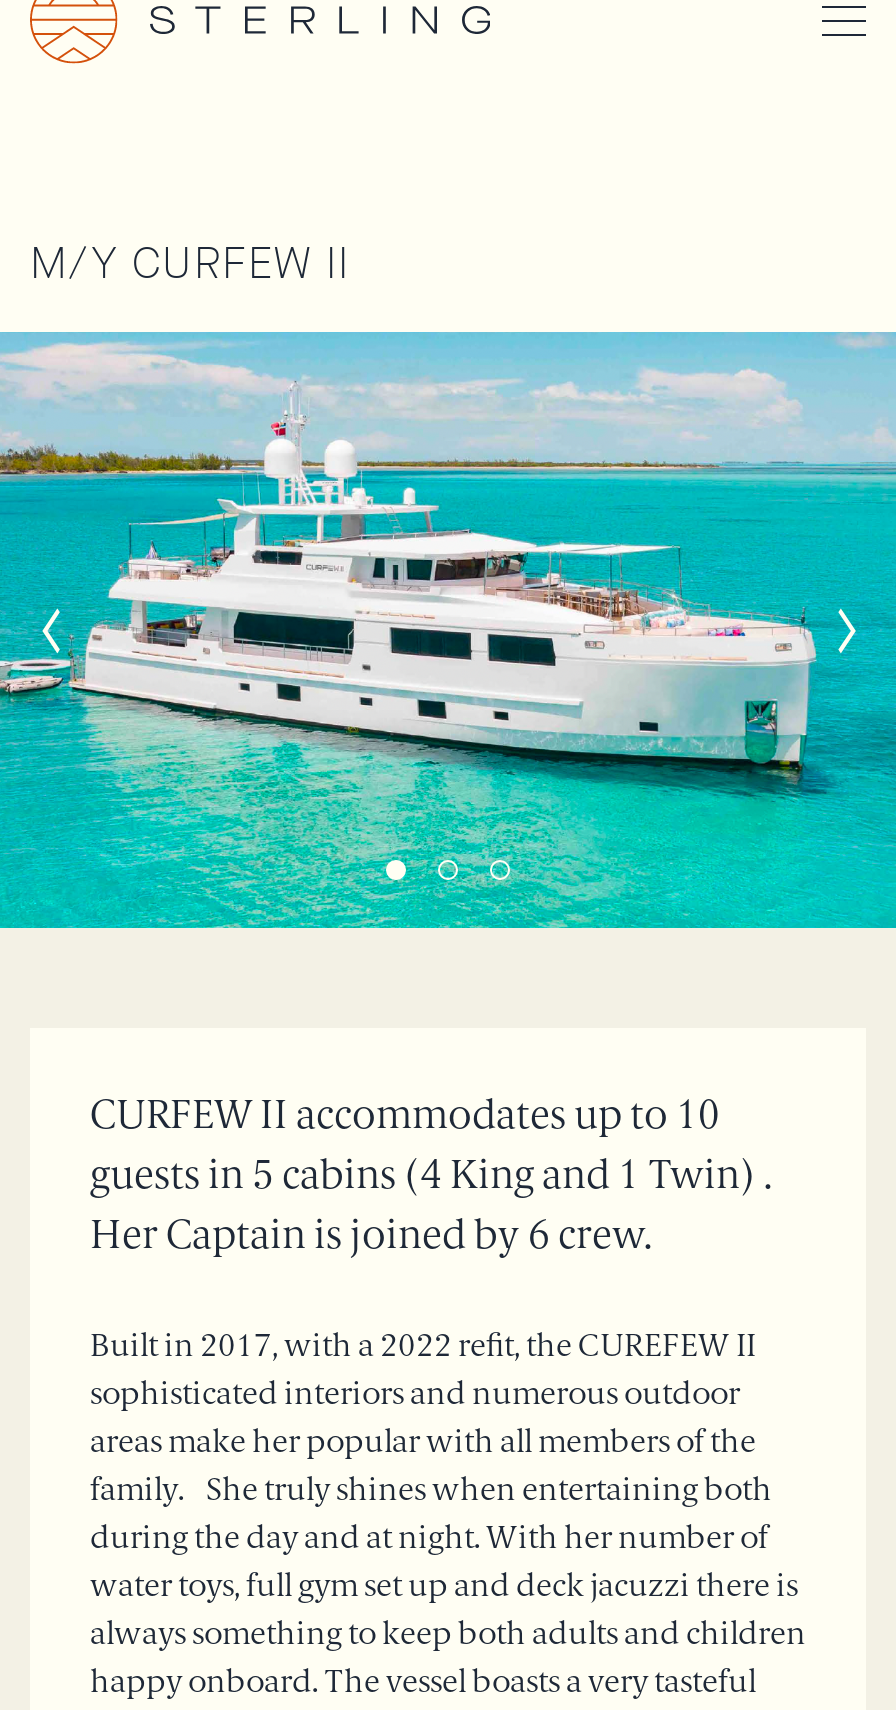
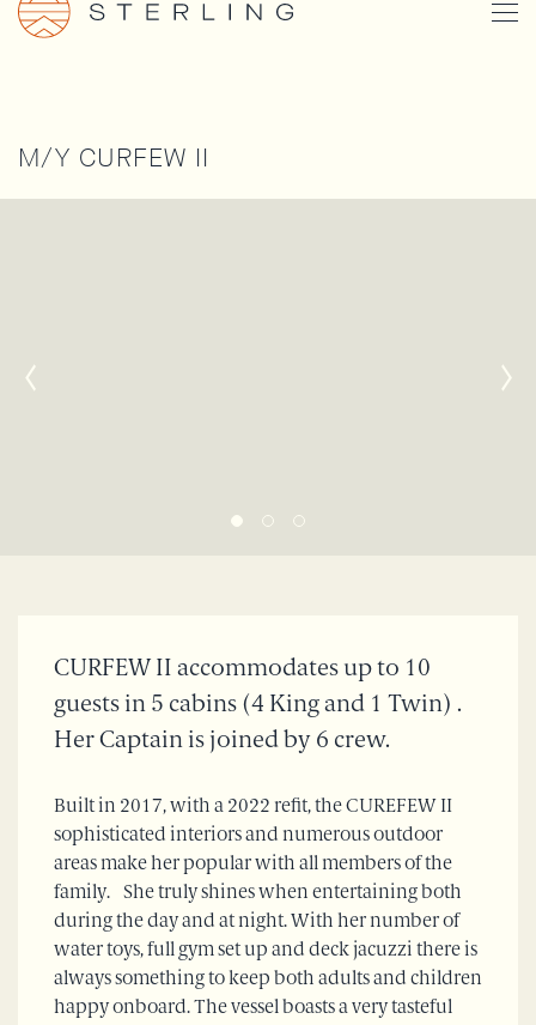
[6,332,890,930] [image] -> none

